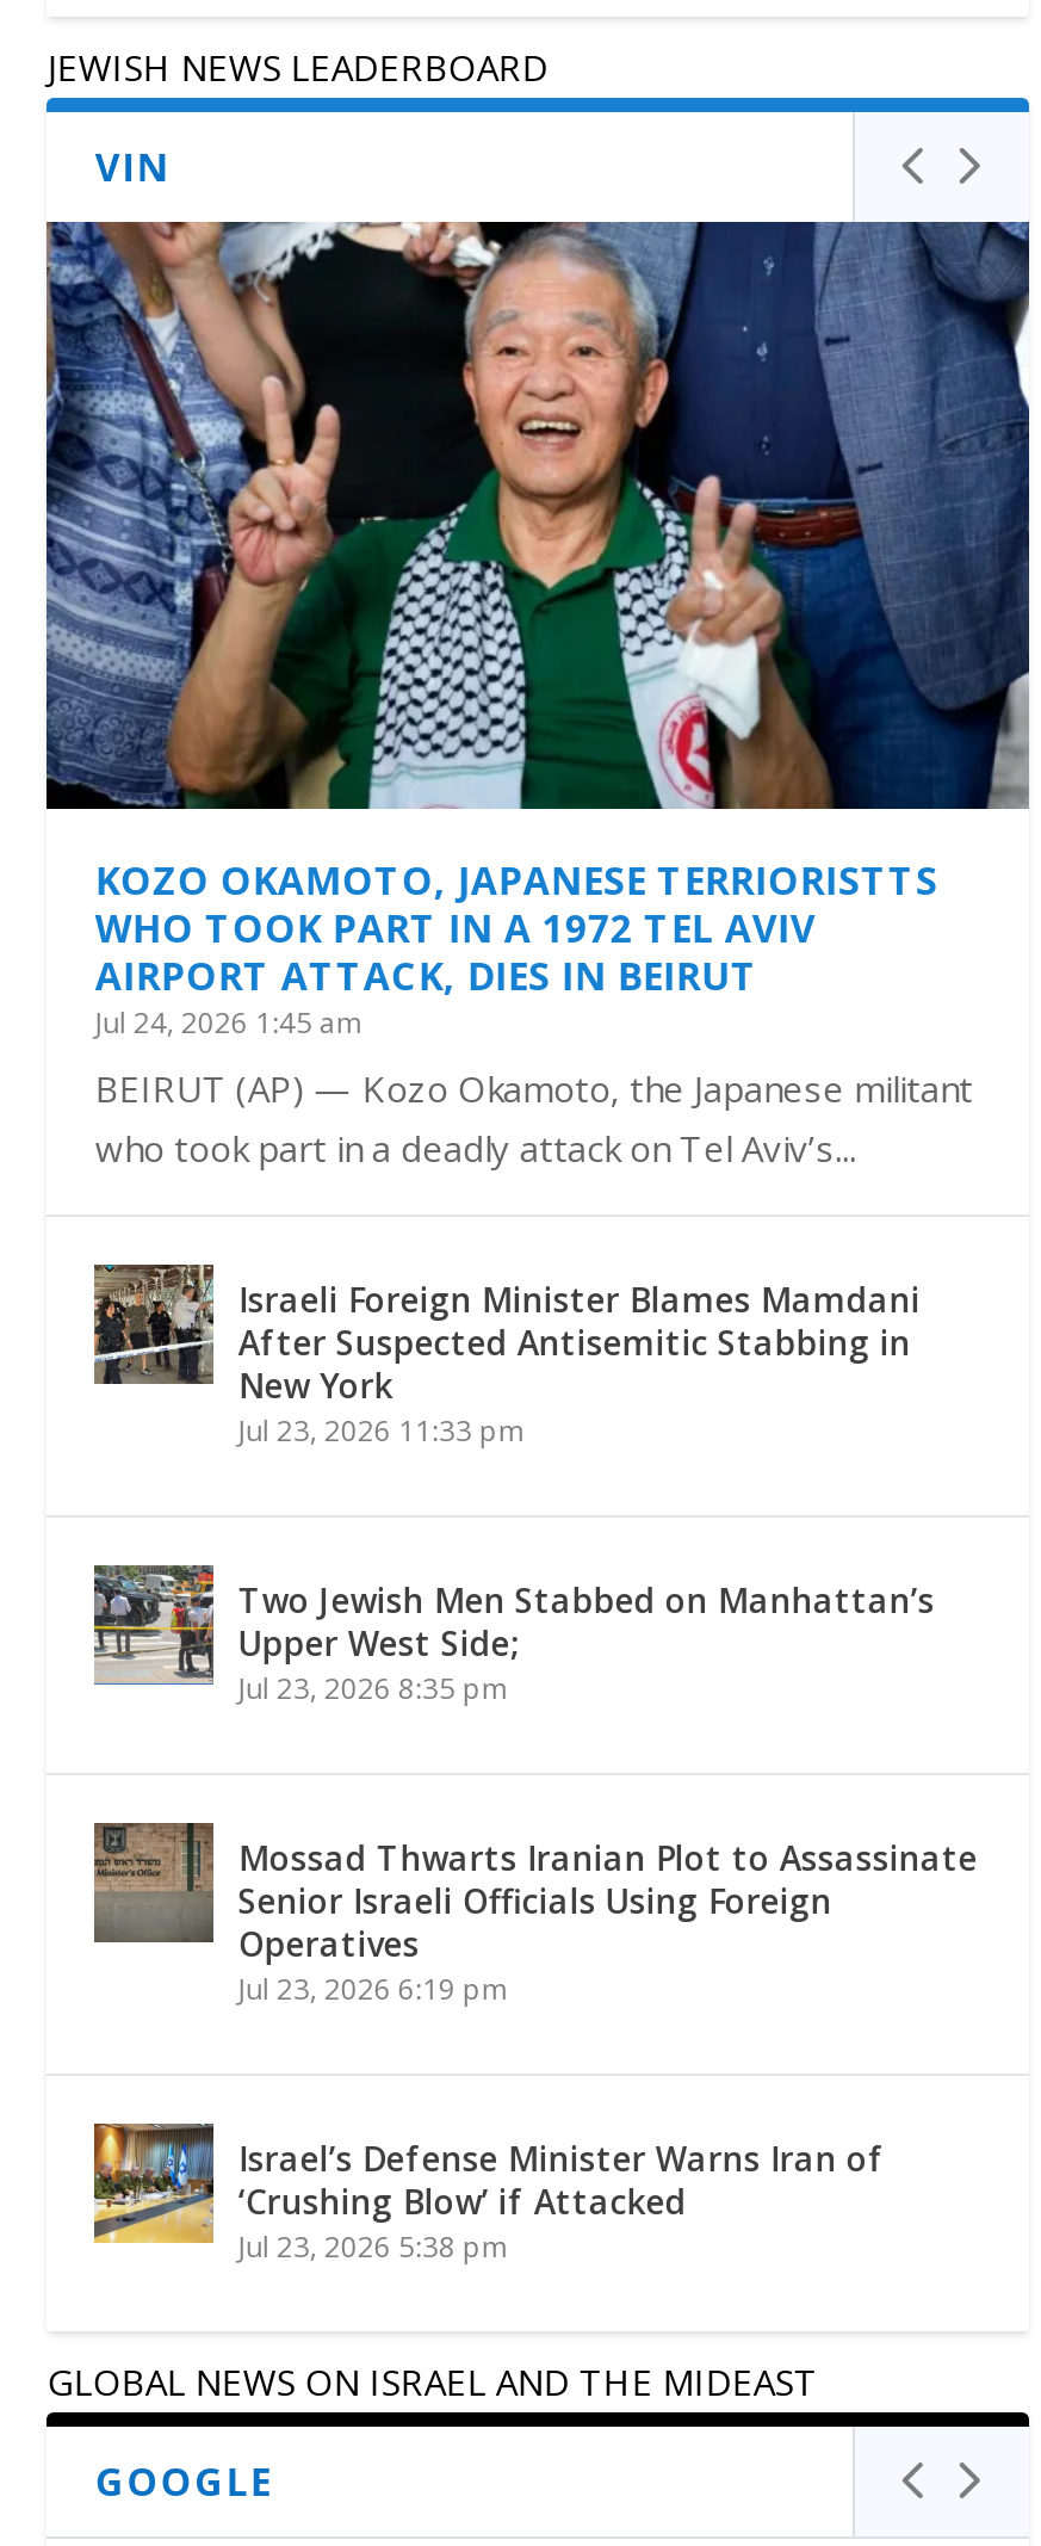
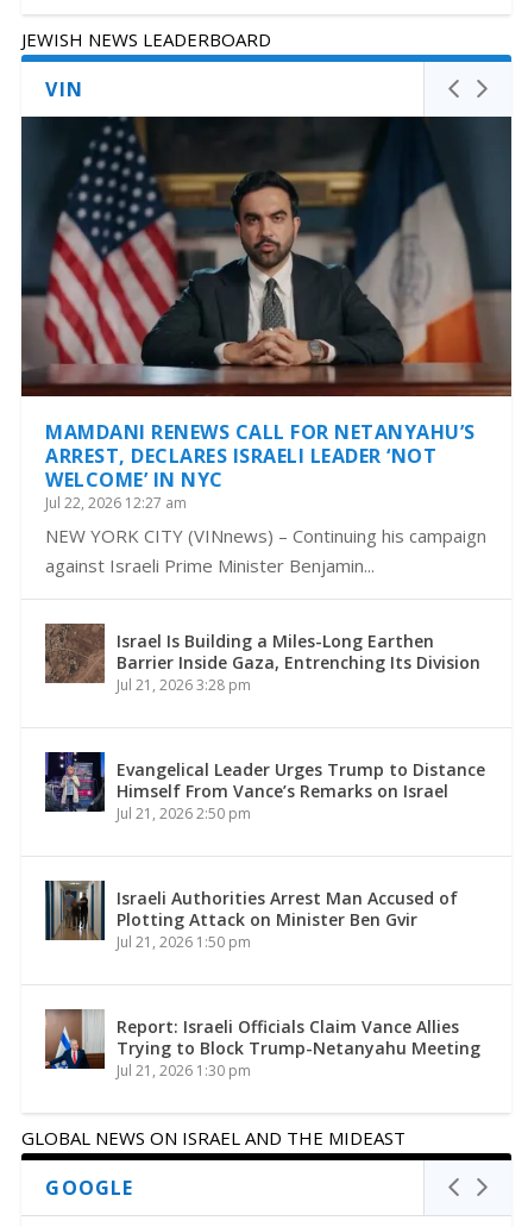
[44,220,1029,1172] [image] | KOZO OKAMOTO, JAPANESE TERRIORISTTS | WHO TOOK PART IN A 1972 TEL AVIV | AIRPORT ATTACK, DIES IN BEIRUT | Jul 24, 2026 1:45 am | BEIRUT (AP) — Kozo Okamoto, the Japanese militant | who took part in a deadly attack on Tel Aviv’s... -> [21,115,511,577] [image] | MAMDANI RENEWS CALL FOR NETANYAHU’S | ARREST, DECLARES ISRAELI LEADER ‘NOT | WELCOME’ IN NYC | Jul 22, 2026 12:27 am | NEW YORK CITY (VINnews) – Continuing his campaign | against Israeli Prime Minister Benjamin...
[94,1277,920,1451] [image] | Israeli Foreign Minister Blames Mamdani | After Suspected Antisemitic Stabbing in | New York | Jul 23, 2026 11:33 pm -> [45,622,481,695] [image] | Israel Is Building a Miles-Long Earthen | Barrier Inside Gaza, Entrenching Its Division | Jul 21, 2026 3:28 pm
[92,1563,935,1709] [image] | Two Jewish Men Stabbed on Manhattan’s | Upper West Side; | Jul 23, 2026 8:35 pm -> [44,751,486,824] [image] | Evangelical Leader Urges Trump to Distance | Himself From Vance’s Remarks on Israel | Jul 21, 2026 2:50 pm
[92,1821,978,2009] [image] | Mossad Thwarts Iranian Plot to Assassinate | Senior Israeli Officials Using Foreign | Operatives | Jul 23, 2026 6:19 pm -> [44,879,458,952] [image] | Israeli Authorities Arrest Man Accused of | Plotting Attack on Minister Ben Gvir | Jul 21, 2026 1:50 pm
[94,2124,885,2267] [image] | Israel’s Defense Minister Warns Iran of | ‘Crushing Blow’ if Attacked | Jul 23, 2026 5:38 pm -> [45,1009,481,1081] [image] | Report: Israeli Officials Claim Vance Allies | Trying to Block Trump-Netanyahu Meeting | Jul 21, 2026 1:30 pm

